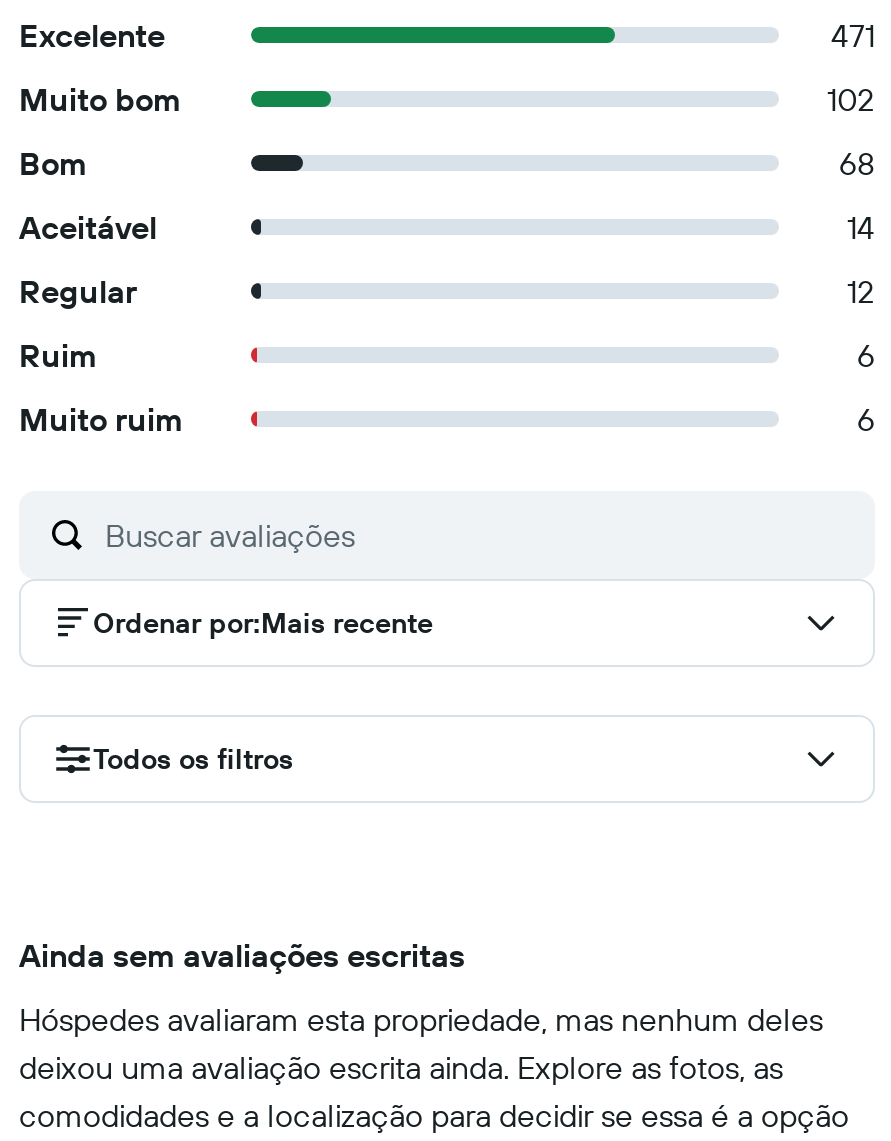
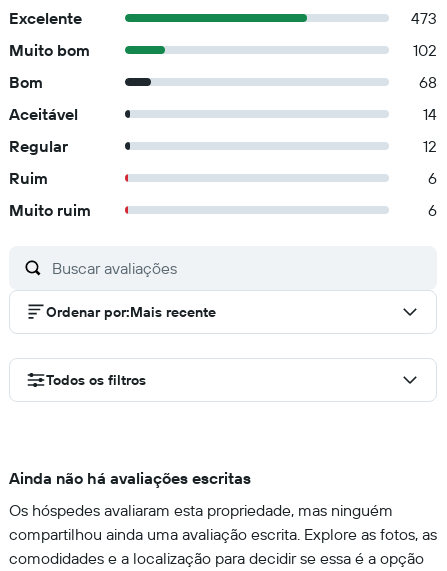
[831,15,875,55] 471 -> [411,8,437,28] 473
[19,935,465,975] Ainda sem avaliações escritas -> [9,468,251,488] Ainda não há avaliações escritas
[19,999,823,1087] Hóspedes avaliaram esta propriedade, mas nenhum deles | deixou uma avaliação escrita ainda. Explore as fotos, as -> [9,500,437,544] Os hóspedes avaliaram esta propriedade, mas ninguém | compartilhou ainda uma avaliação escrita. Explore as fotos, as

